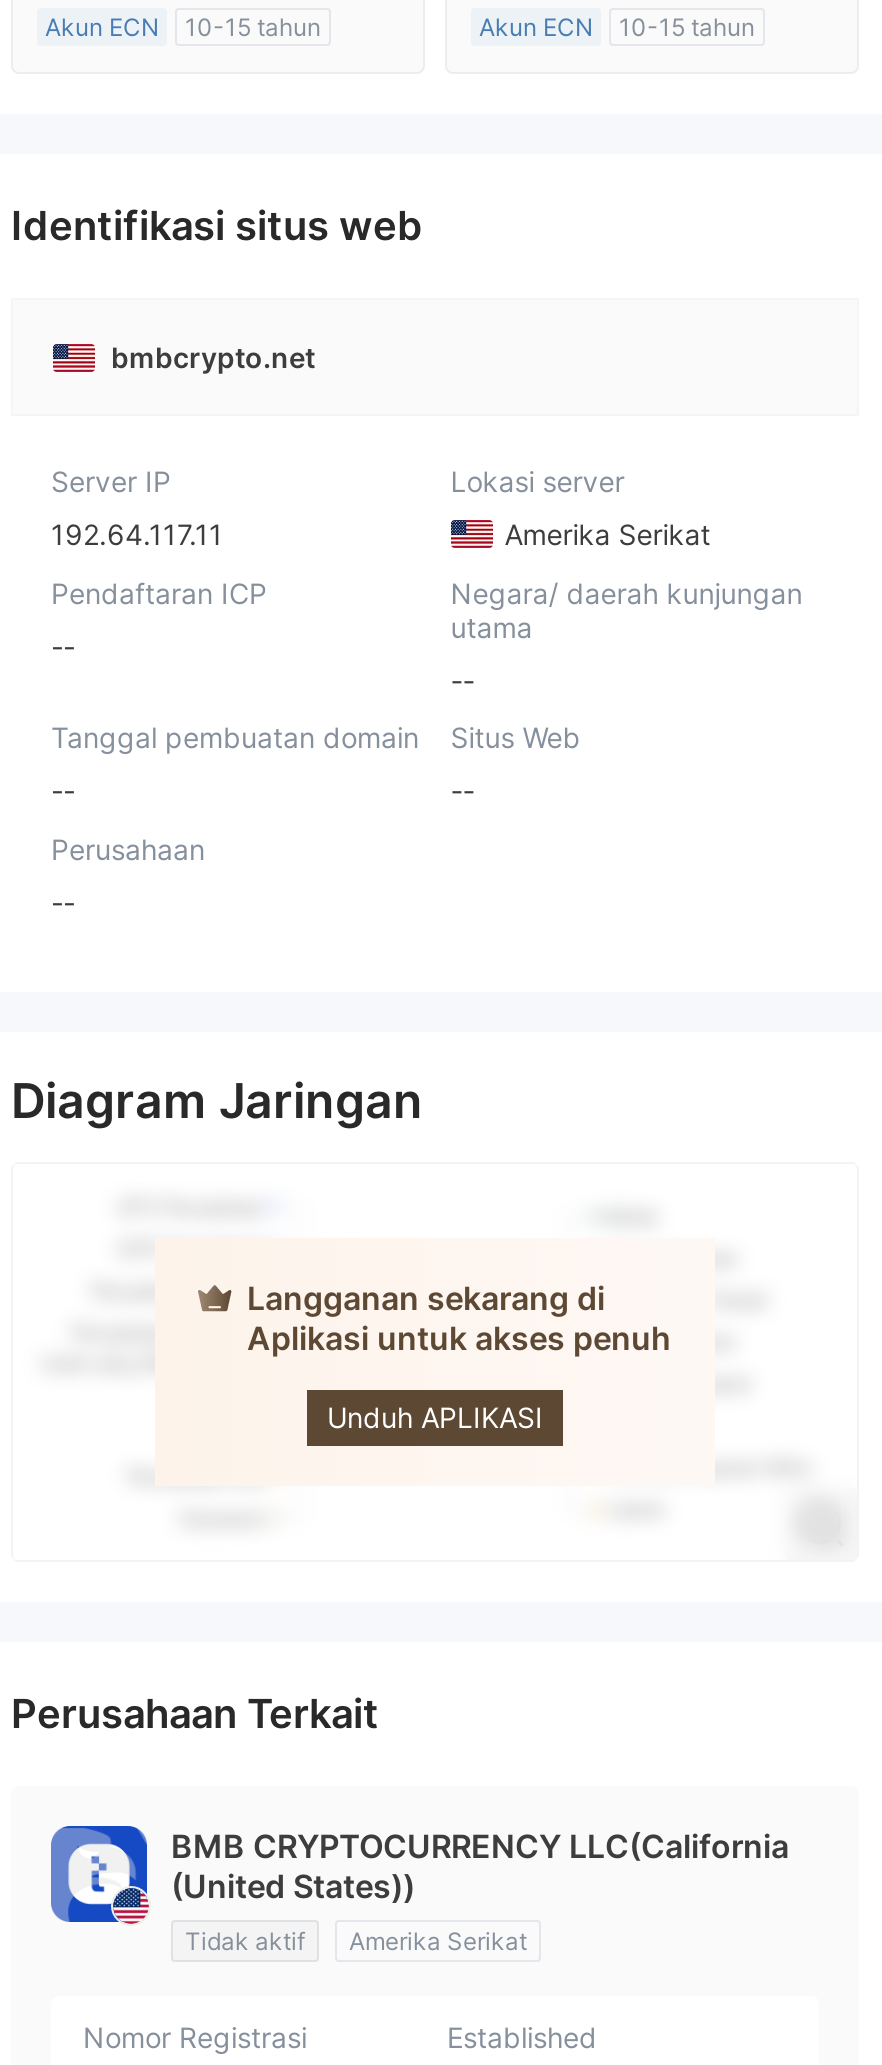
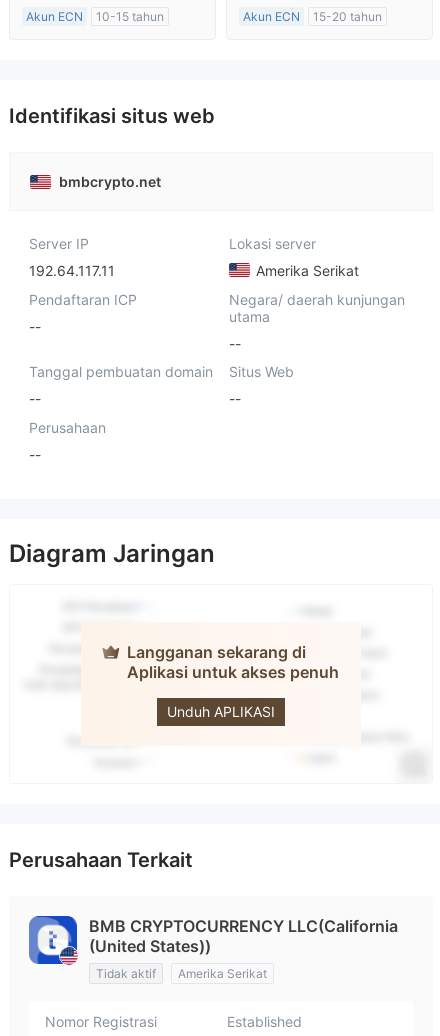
[479,12,755,42] Akun ECN 10-15 tahun -> [243,9,382,24] Akun ECN 15-20 tahun

